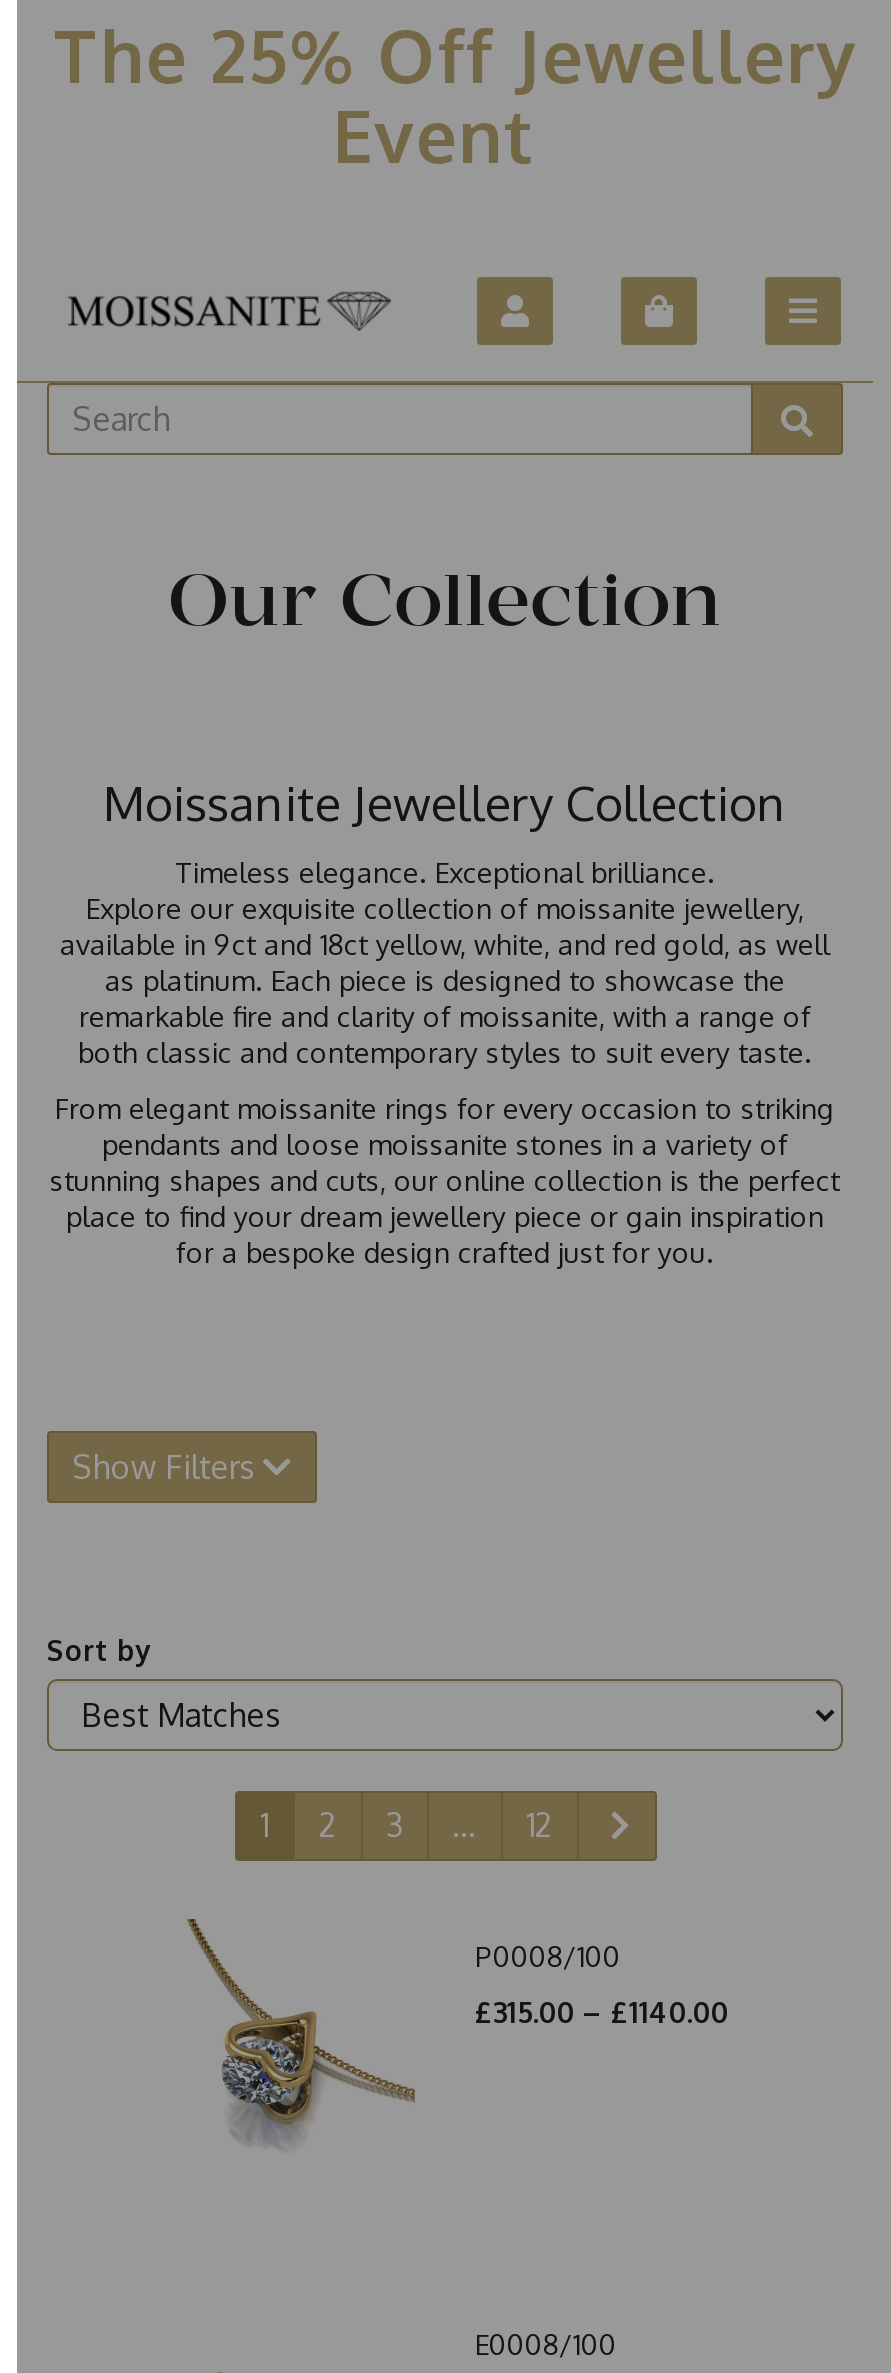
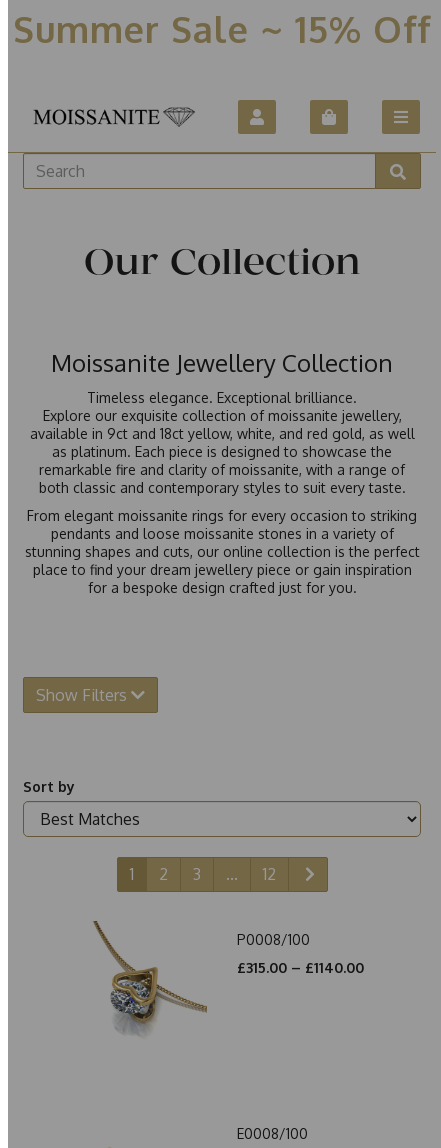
[32,9,858,179] The 25% Off Jewellery | Event -> [12,6,431,51] Summer Sale ~ 15% Off

